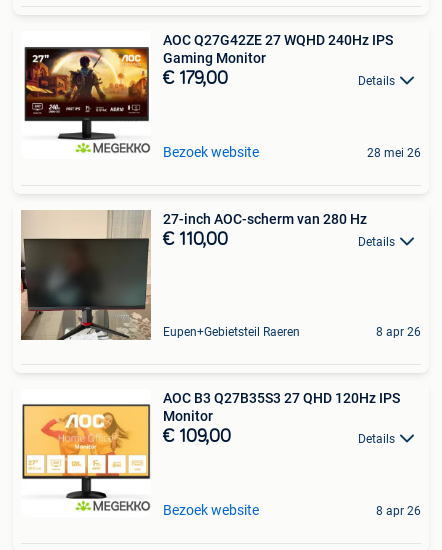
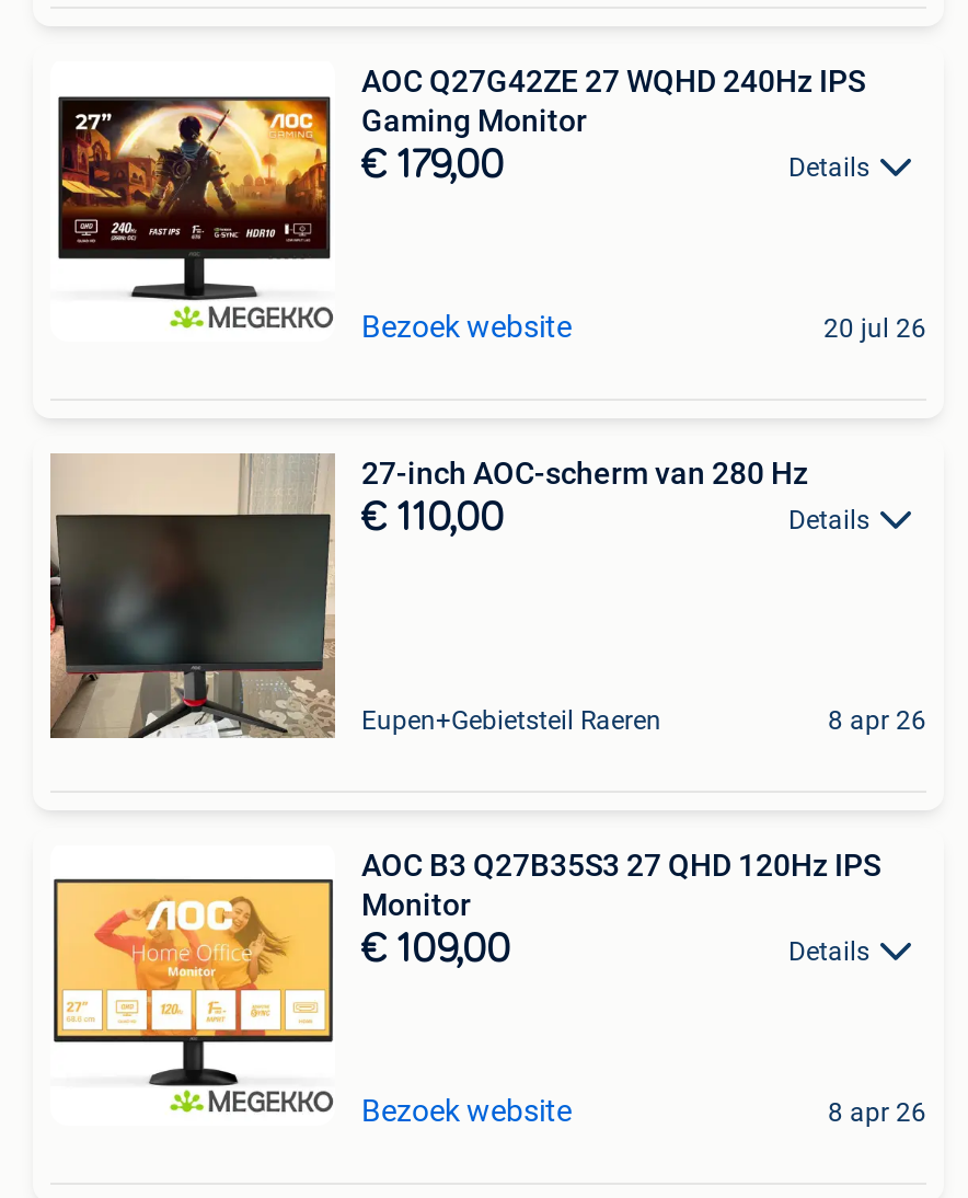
[367,146,421,160] 28 mei 26 -> [823,314,926,345] 20 jul 26

